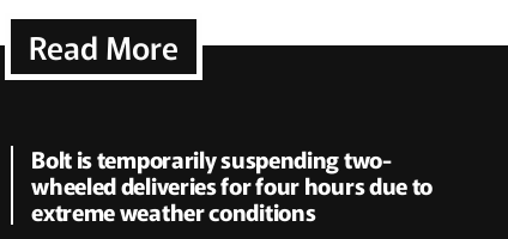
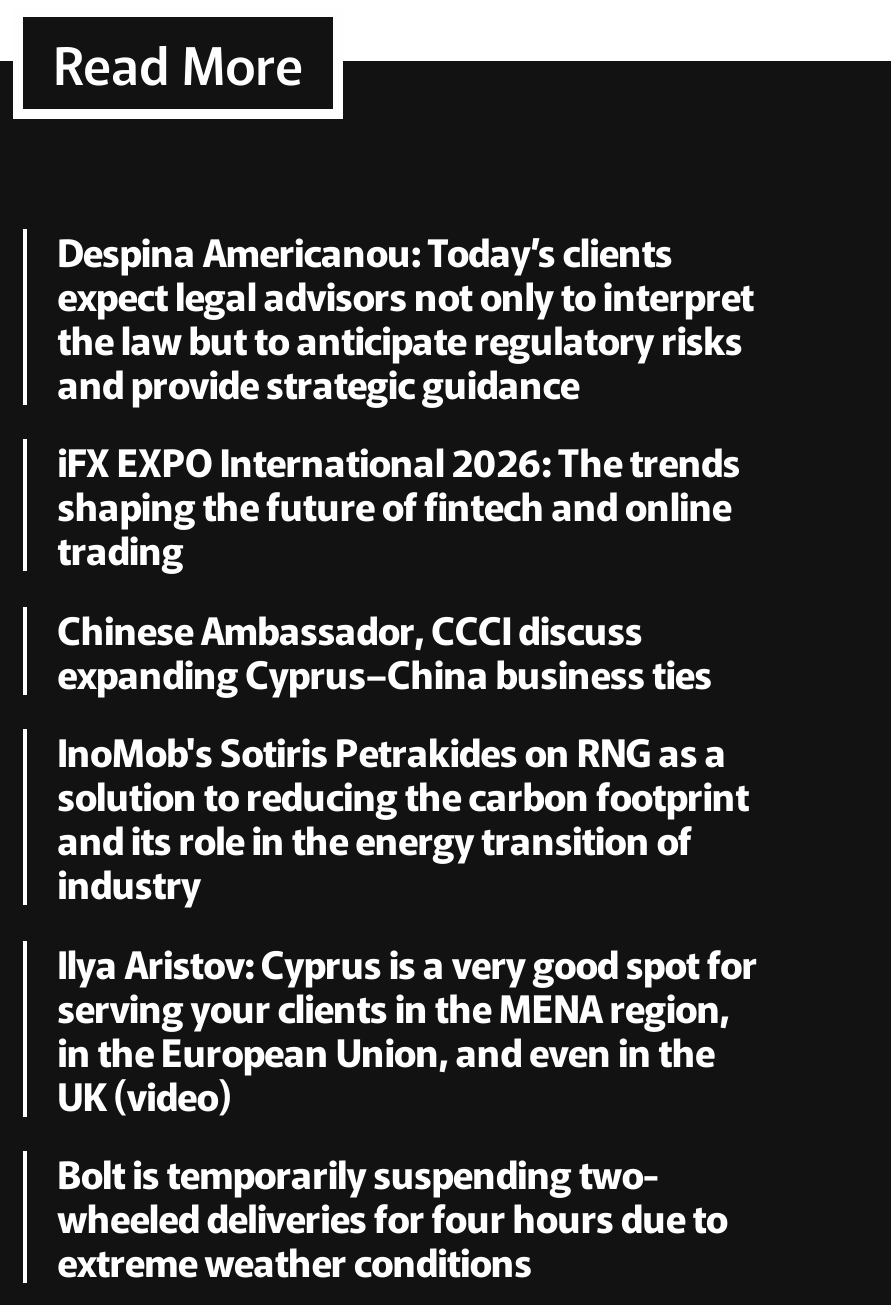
none -> [57,223,757,1121] Despina Americanou: Today’s clients | expect legal advisors not only to interpret | the law but to anticipate regulatory risks | and provide strategic guidance | iFX EXPO International 2026: The trends | shaping the future of fintech and online | trading | Chinese Ambassador, CCCI discuss | expanding Cyprus–China business ties | InoMob's Sotiris Petrakides on RNG as a | solution to reducing the carbon footprint | and its role in the energy transition of | industry | Ilya Aristov: Cyprus is a very good spot for | serving your clients in the MENA region, | in the European Union, and even in the | UK (video)

